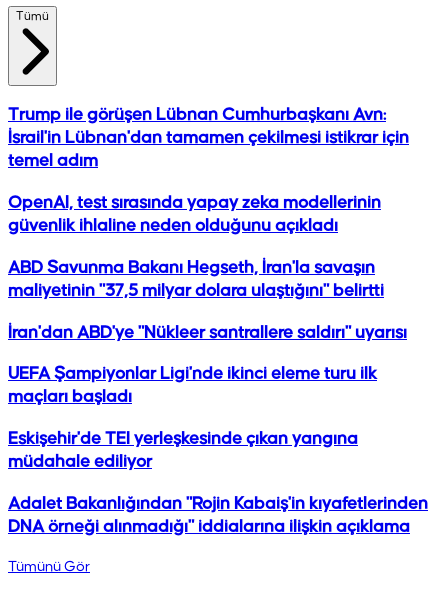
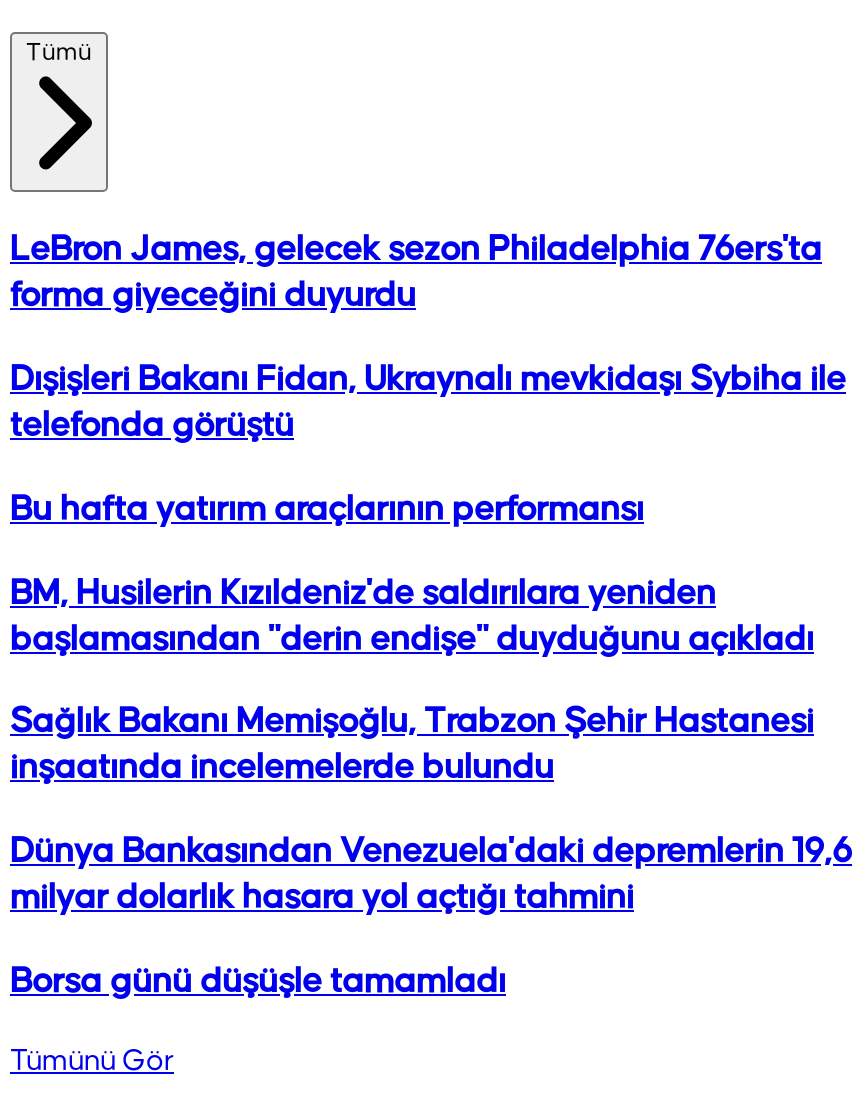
[8,106,409,170] Trump ile görüşen Lübnan Cumhurbaşkanı Avn: | İsrail'in Lübnan'dan tamamen çekilmesi istikrar için | temel adım -> [10,233,822,315] LeBron James, gelecek sezon Philadelphia 76ers'ta | forma giyeceğini duyurdu
[8,194,381,235] OpenAI, test sırasında yapay zeka modellerinin | güvenlik ihlaline neden olduğunu açıkladı -> [10,362,846,444] Dışişleri Bakanı Fidan, Ukraynalı mevkidaşı Sybiha ile | telefonda görüştü
[8,259,384,300] ABD Savunma Bakanı Hegseth, İran'la savaşın | maliyetinin "37,5 milyar dolara ulaştığını" belirtti -> [10,492,644,528] Bu hafta yatırım araçlarının performansı
[8,323,407,341] İran'dan ABD'ye "Nükleer santrallere saldırı" uyarısı -> [10,575,814,657] BM, Husilerin Kızıldeniz'de saldırılara yeniden | başlamasından "derin endişe" duyduğunu açıkladı
[8,365,377,406] UEFA Şampiyonlar Ligi'nde ikinci eleme turu ilk | maçları başladı -> [10,704,814,786] Sağlık Bakanı Memişoğlu, Trabzon Şehir Hastanesi | inşaatında incelemelerde bulundu
[8,430,358,471] Eskişehir'de TEI yerleşkesinde çıkan yangına | müdahale ediliyor -> [10,834,852,916] Dünya Bankasından Venezuela'daki depremlerin 19,6 | milyar dolarlık hasara yol açtığı tahmini
[8,495,428,536] Adalet Bakanlığından "Rojin Kabaiş'in kıyafetlerinden | DNA örneği alınmadığı" iddialarına ilişkin açıklama -> [10,963,506,999] Borsa günü düşüşle tamamladı

